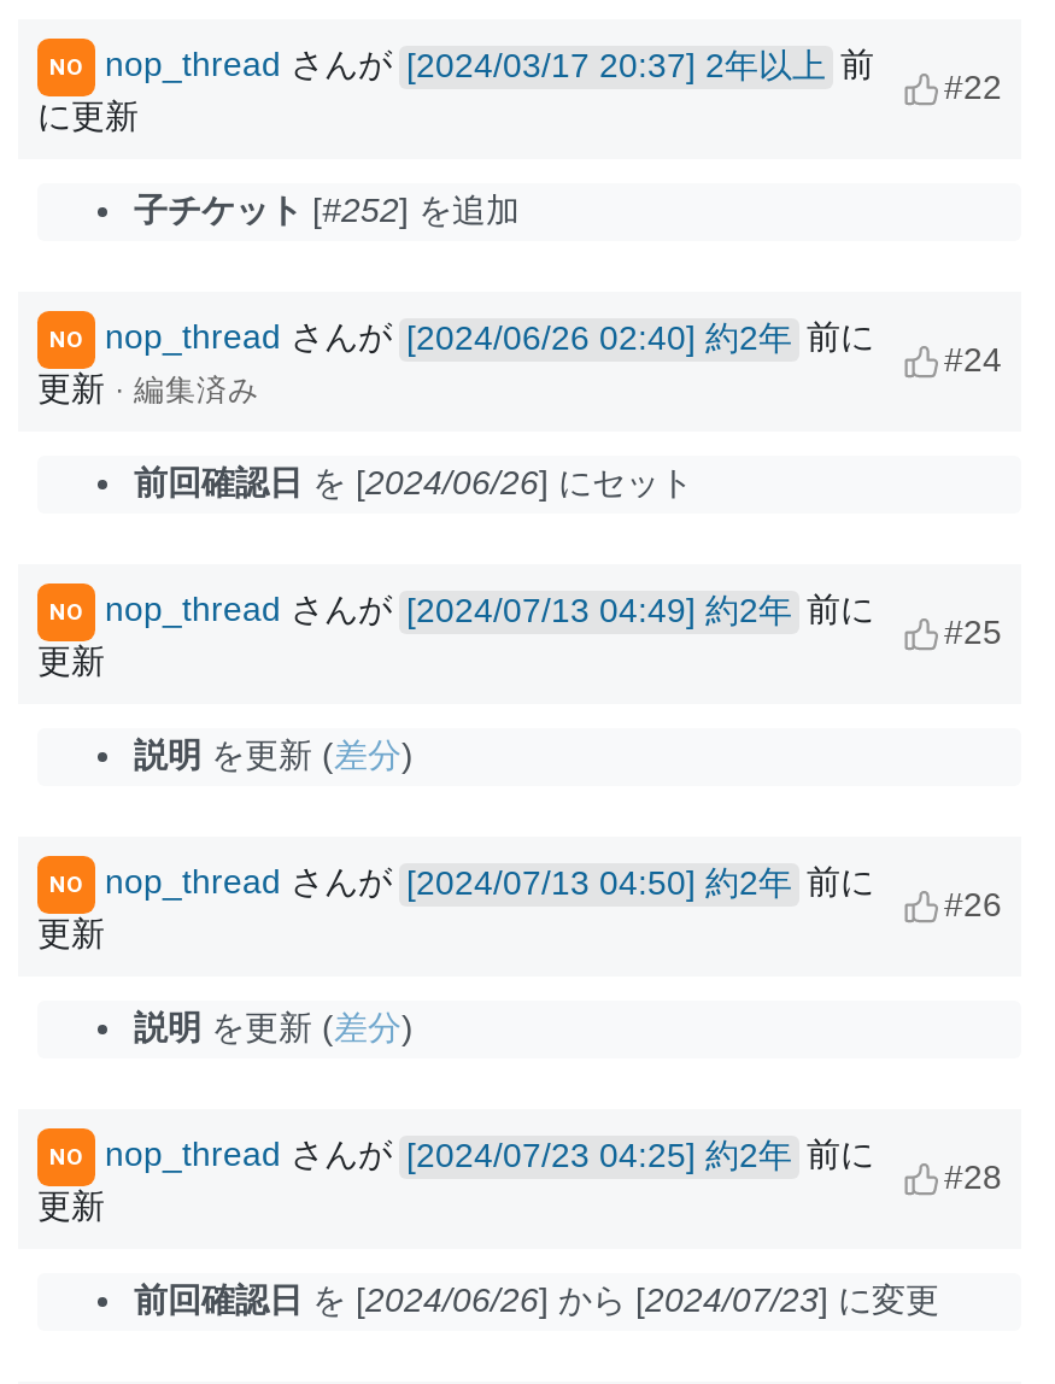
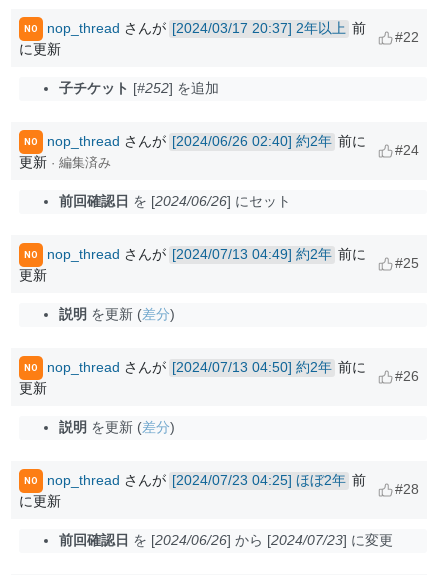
[37,1135,874,1225] 約2年 前に | 更新 -> [19,472,366,509] ほぼ2年 前 | に更新

